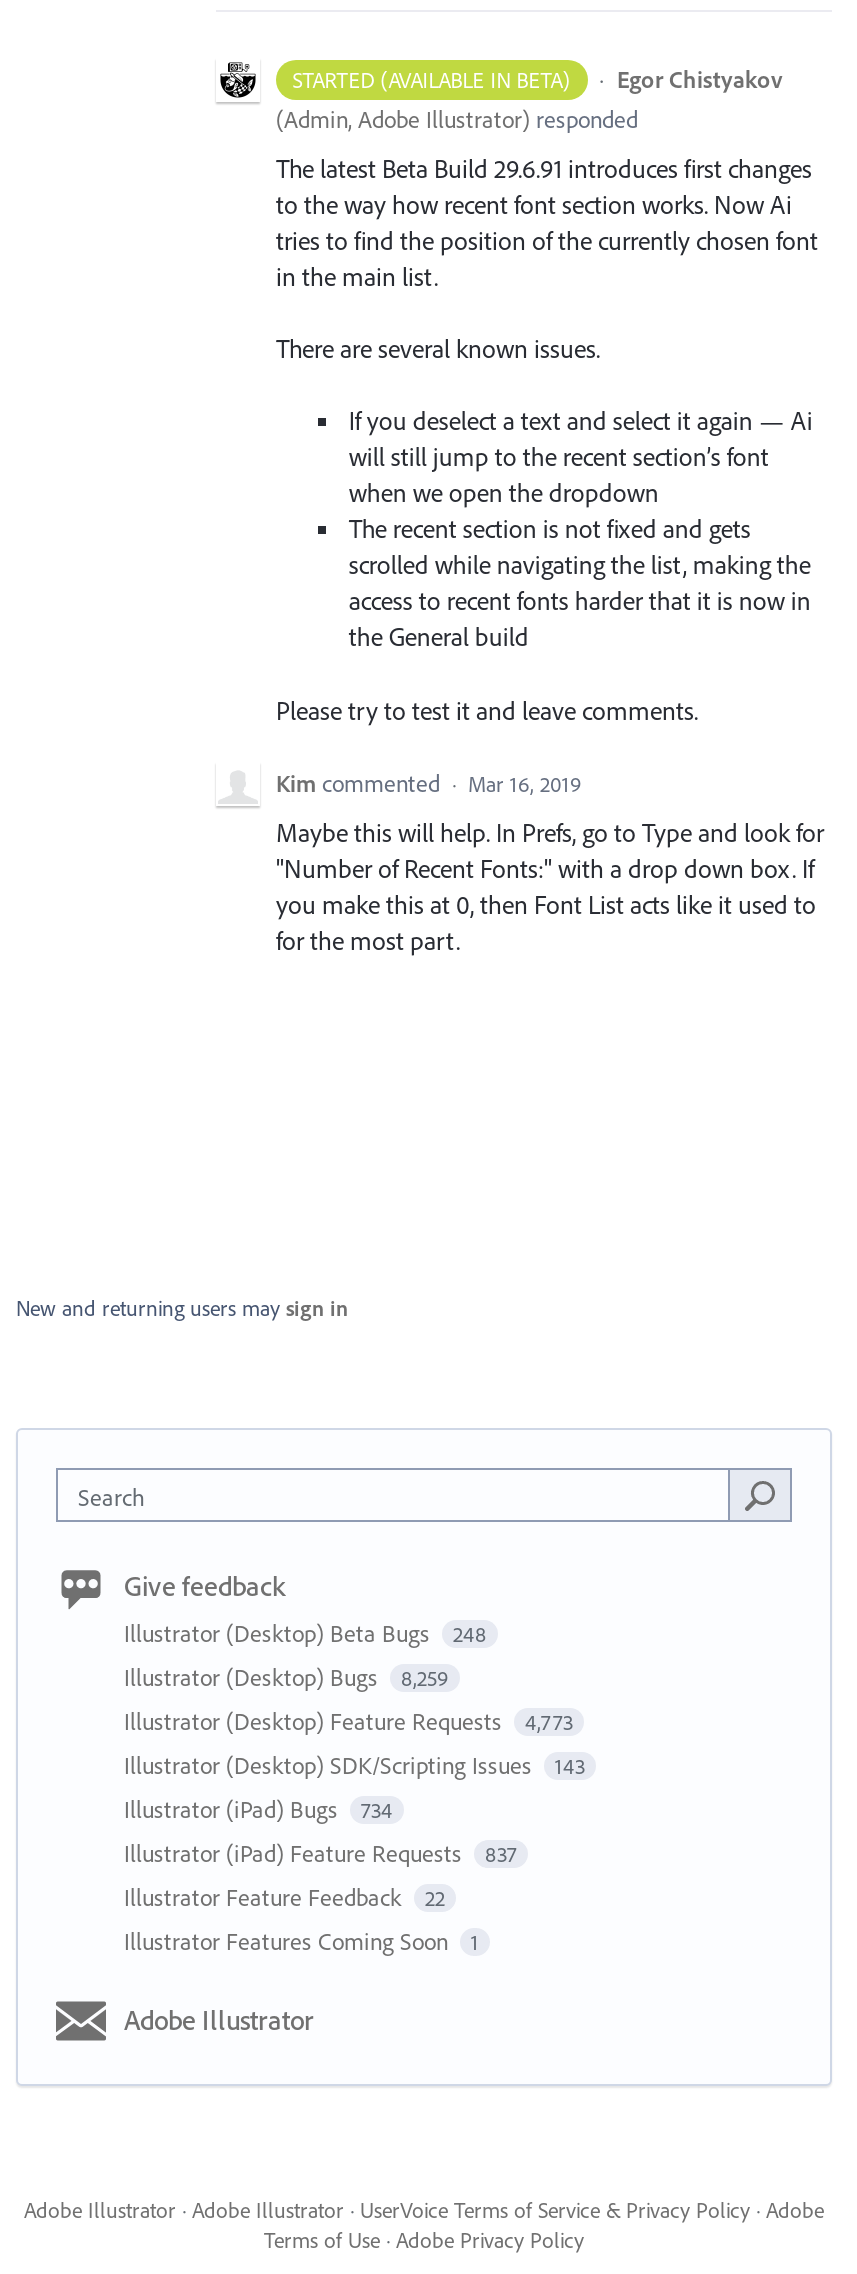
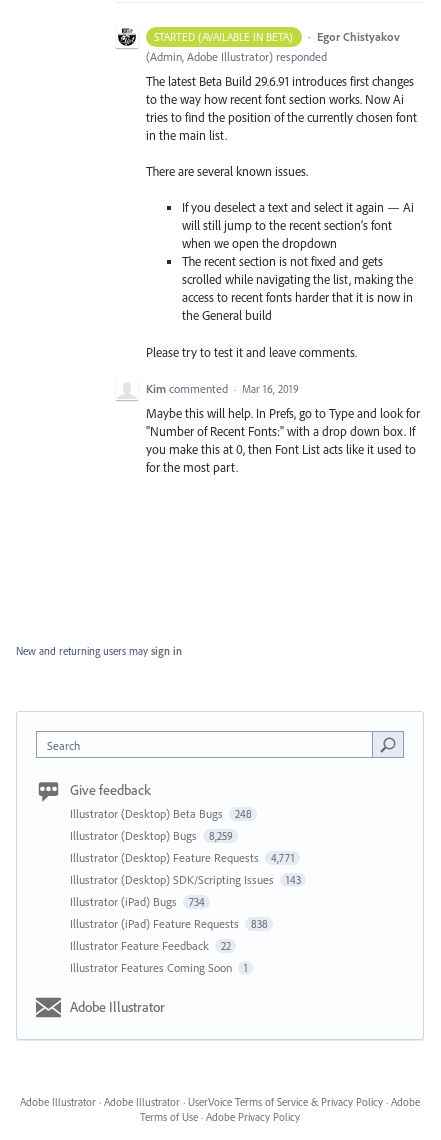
[124,1706,573,1736] Illustrator (Desktop) Feature Requests 4,773 -> [70,850,294,865] Illustrator (Desktop) Feature Requests 4,771
[124,1838,517,1868] Illustrator (iPad) Feature Requests 837 -> [70,916,267,931] Illustrator (iPad) Feature Requests 838

